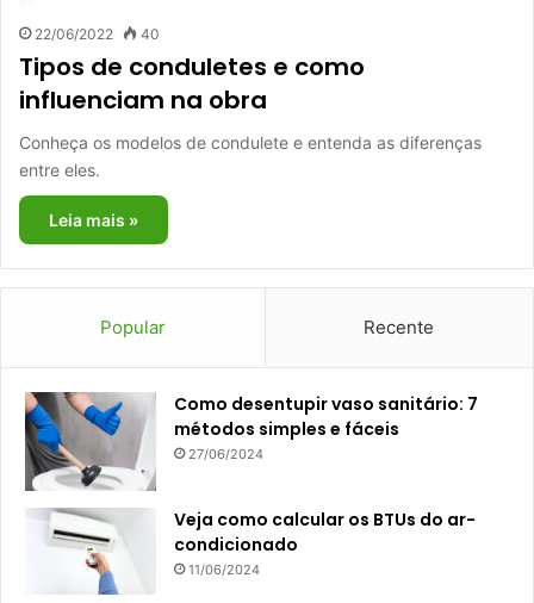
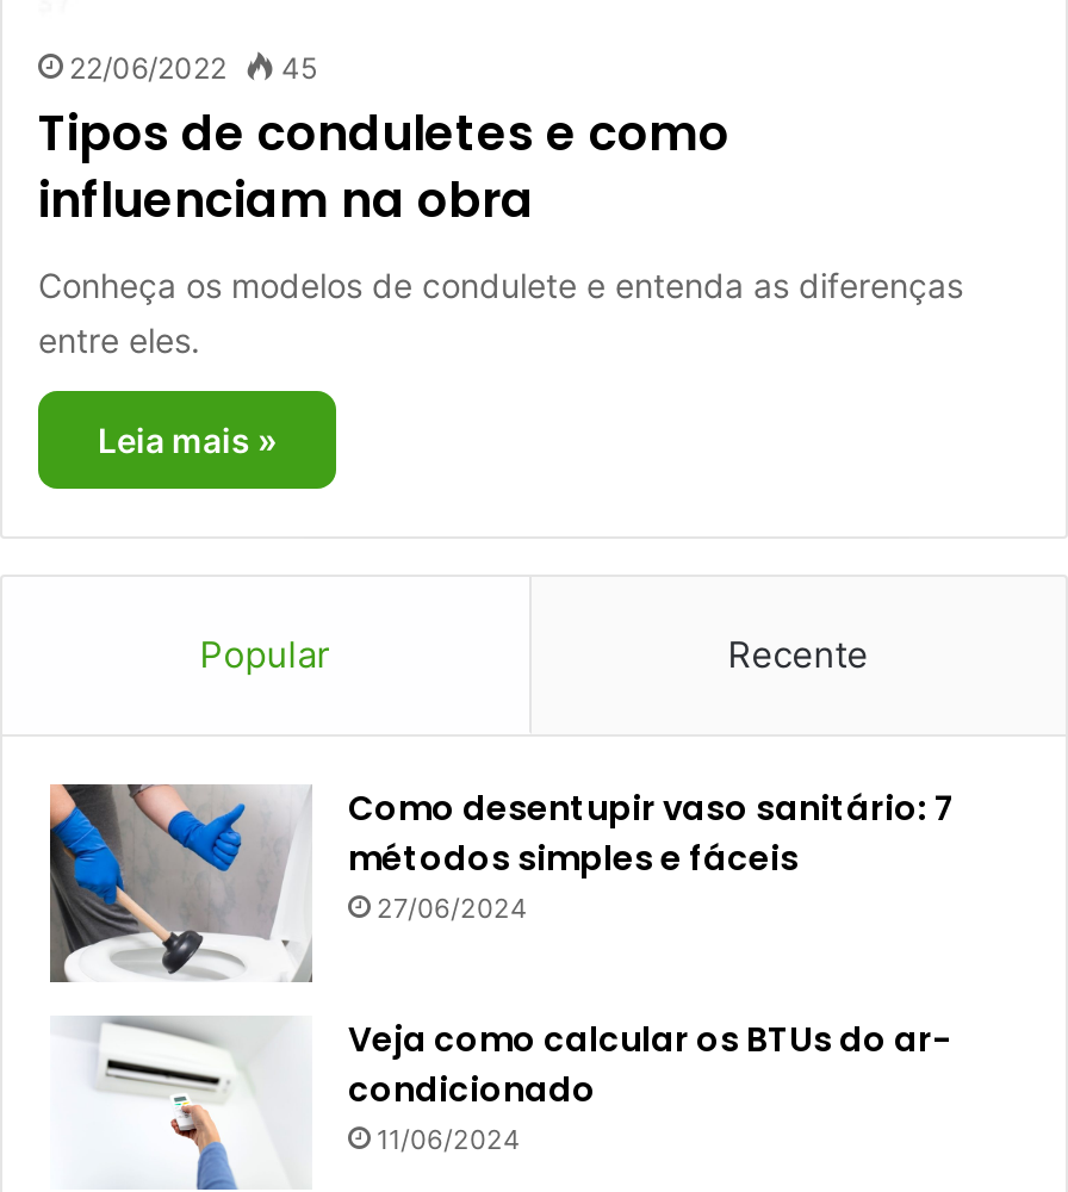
[35,25,160,43] 22/06/2022 40 -> [69,50,317,86] 22/06/2022 45

